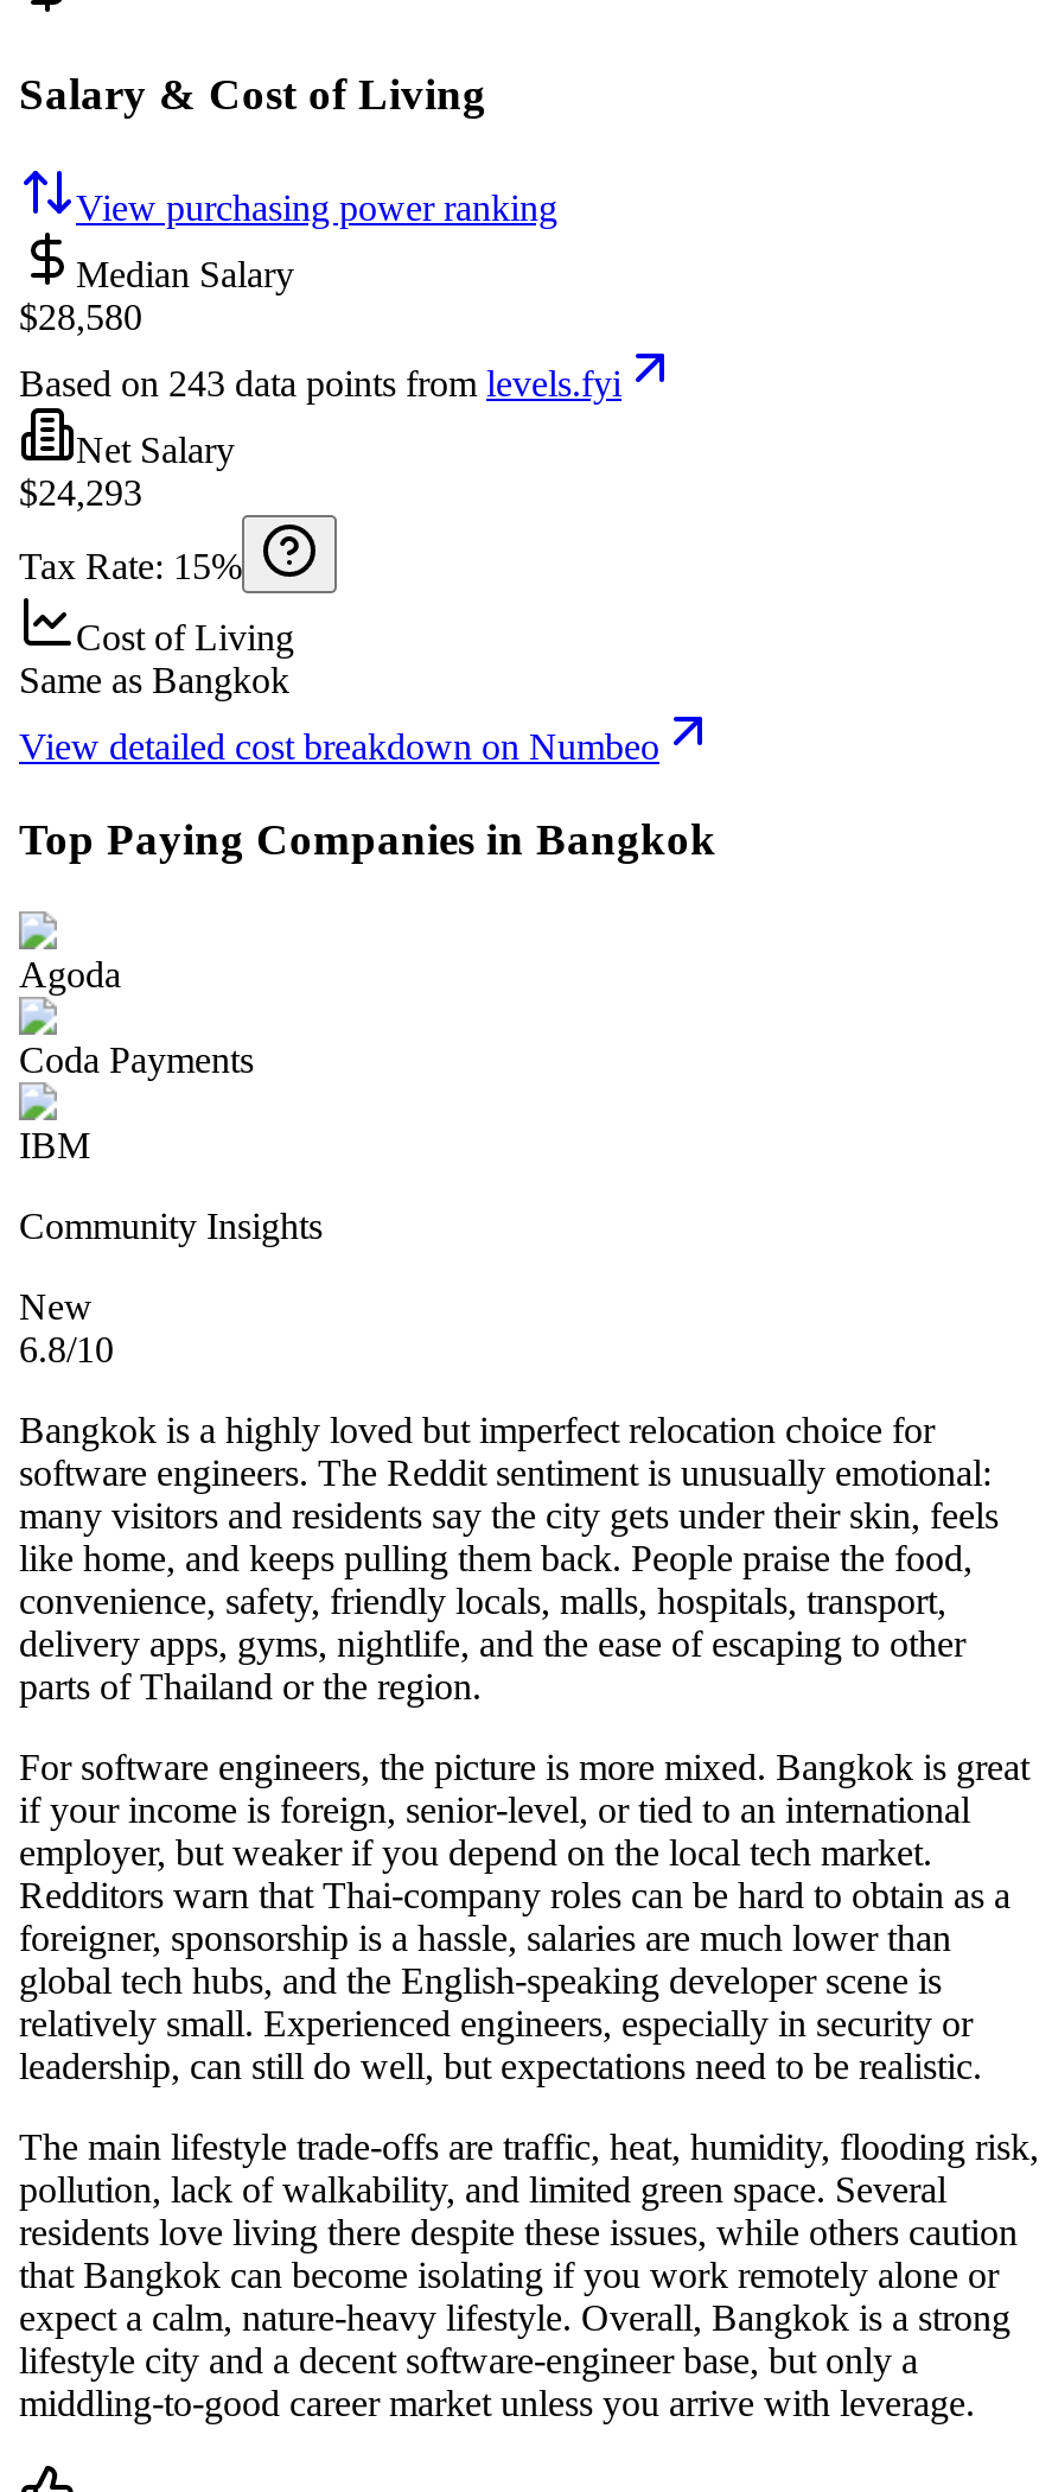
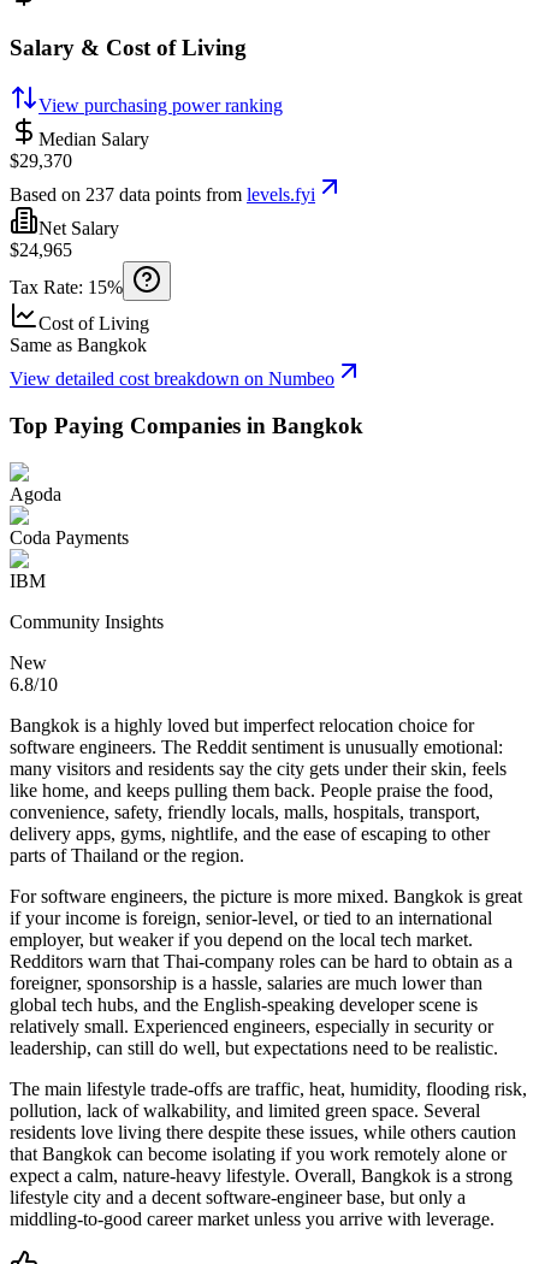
[19,297,142,338] $28,580 -> [10,151,72,171] $29,370
[19,364,621,404] Based on 243 data points from levels.fyi -> [10,185,315,205] Based on 237 data points from levels.fyi
[19,473,142,513] $24,293 -> [10,240,72,260] $24,965

